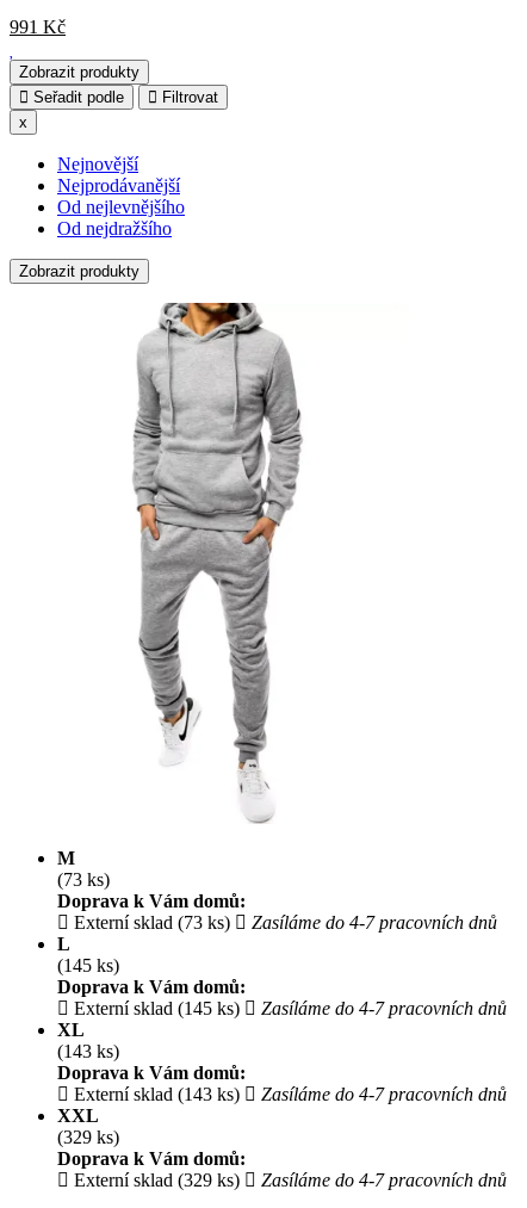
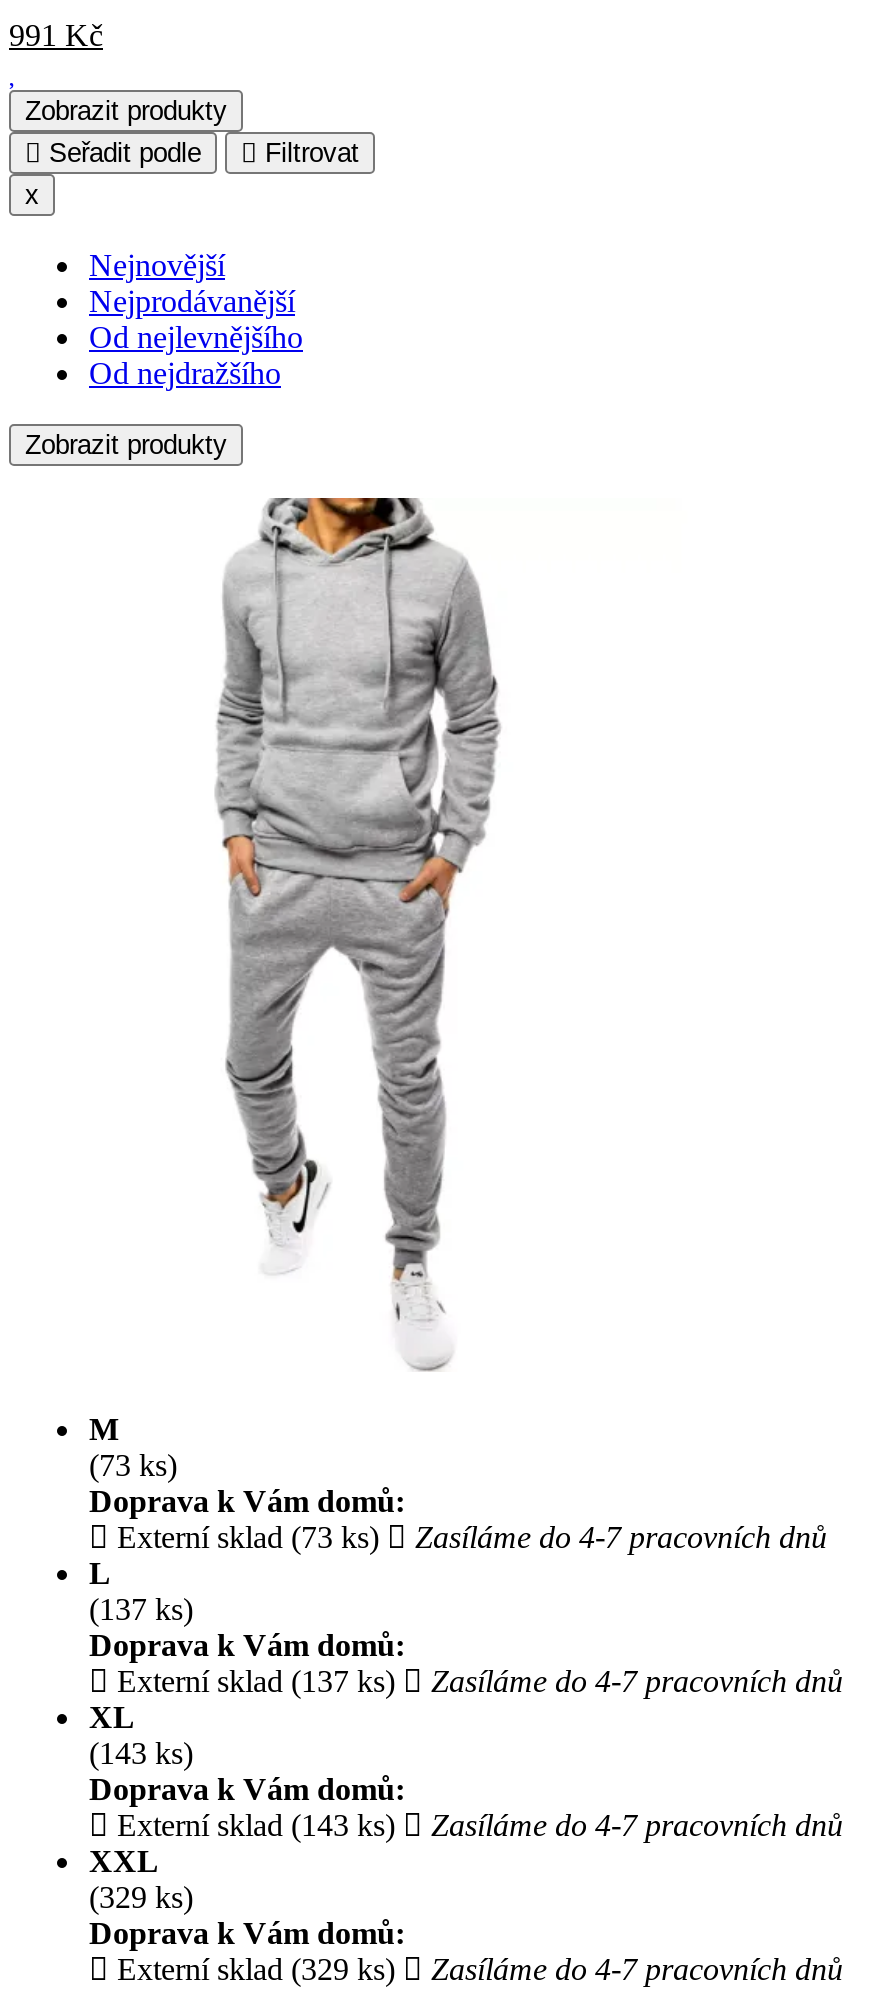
[57,956,119,976] (145 ks) -> [89,1593,193,1627] (137 ks)
[69,999,240,1019] Externí sklad (145 ks) -> [109,1665,395,1699] Externí sklad (137 ks)

